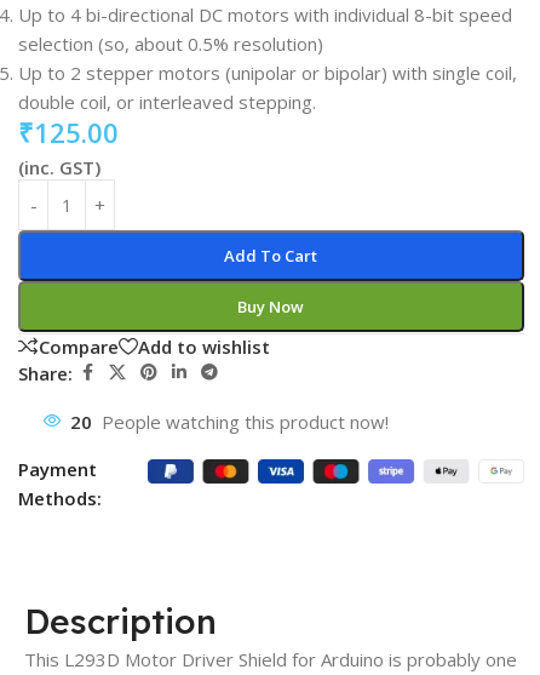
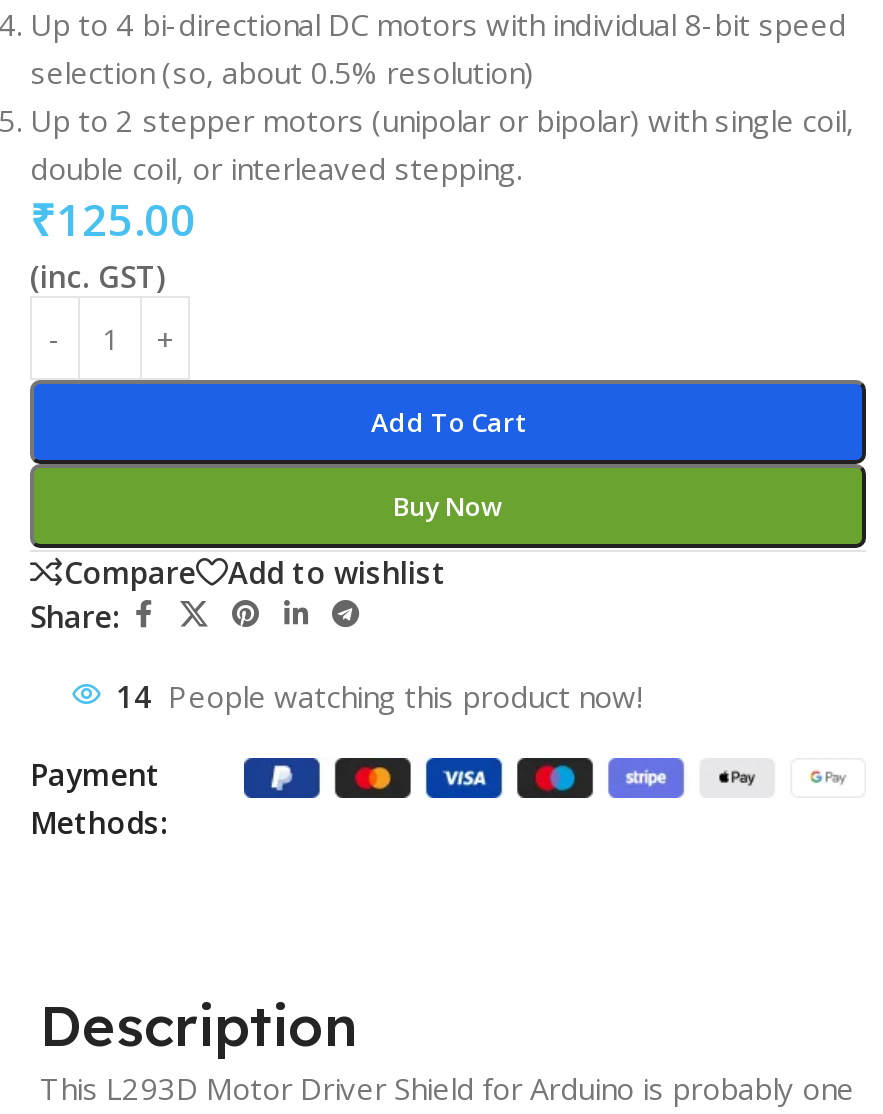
[70,410,389,434] 20 People watching this product now! -> [116,677,642,717] 14 People watching this product now!

